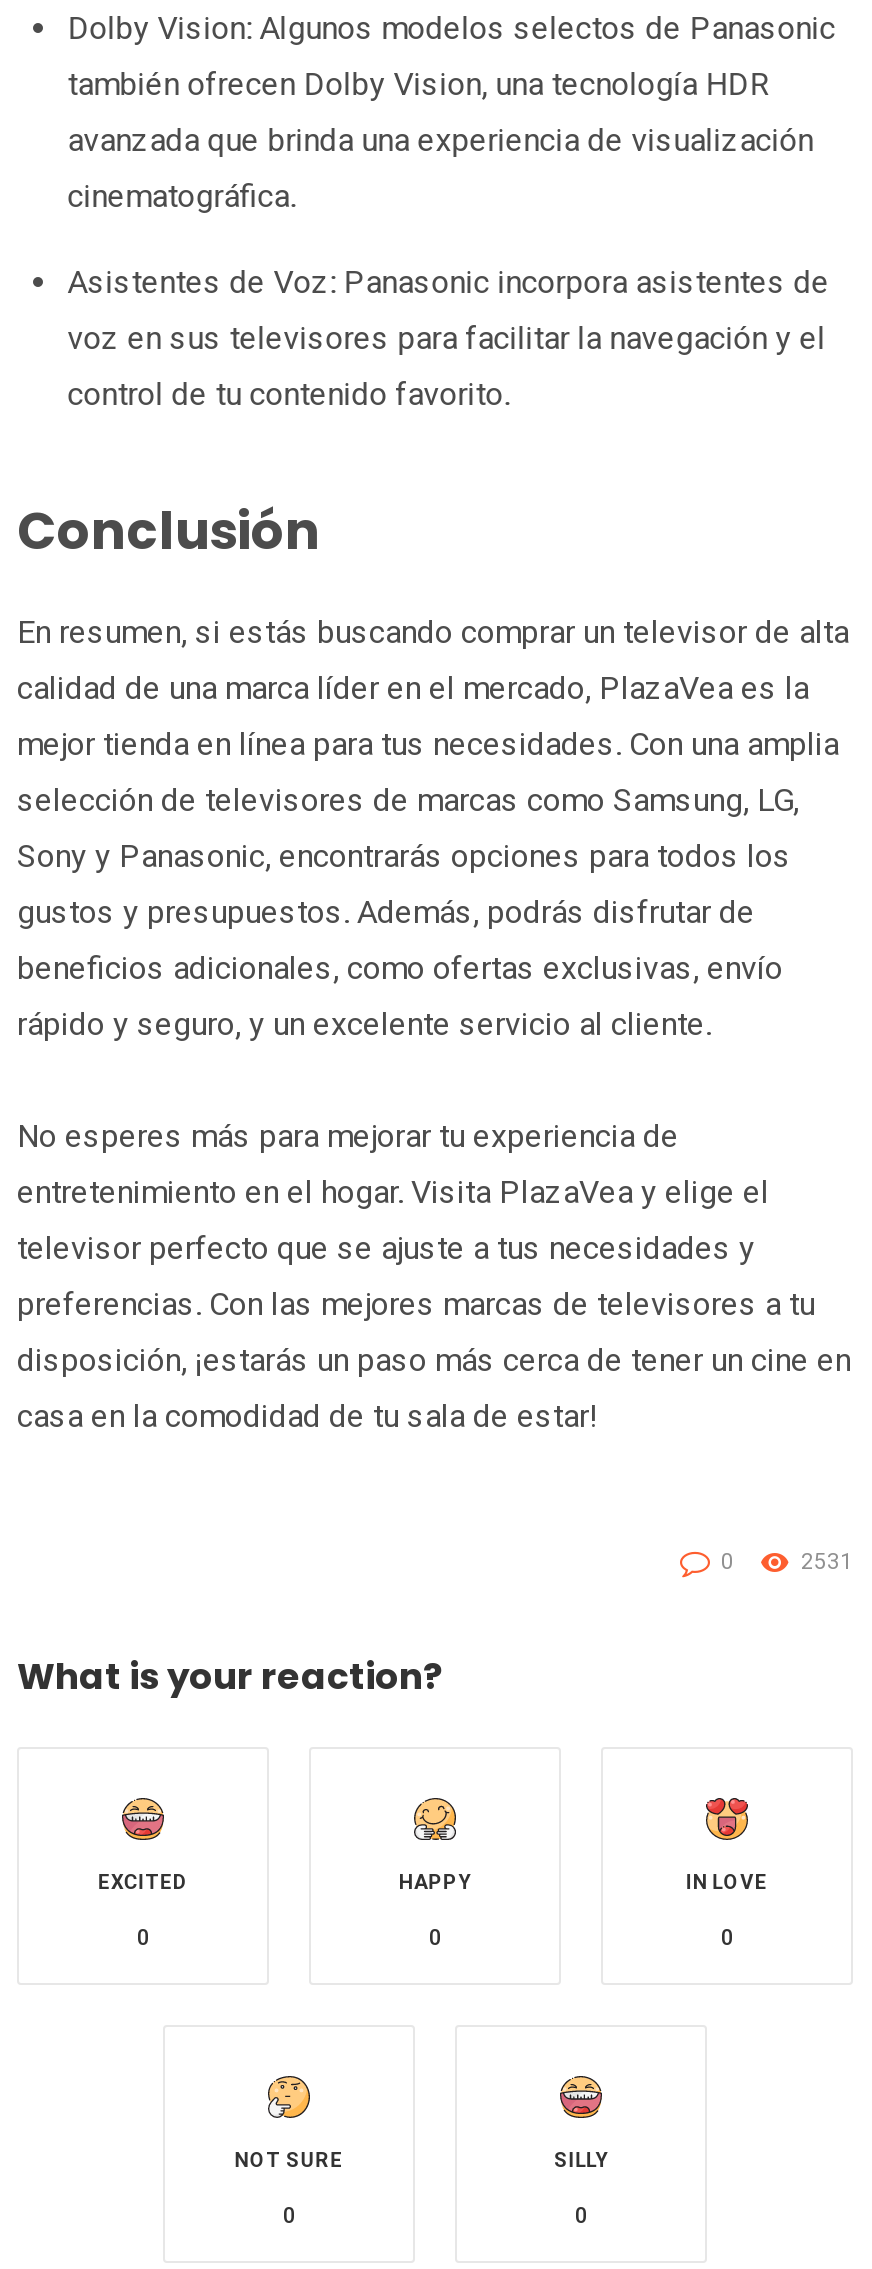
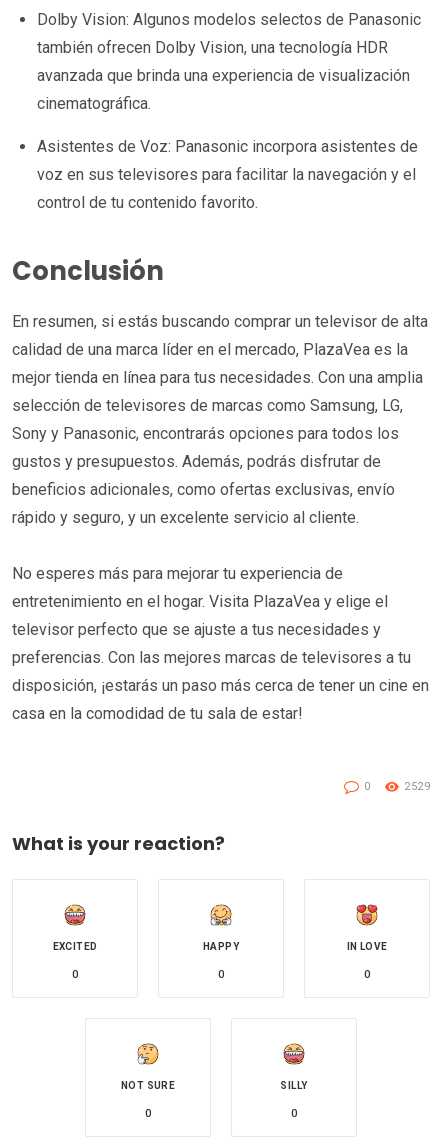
[801,1548,853,1574] 2531 -> [404,780,430,793] 2529

